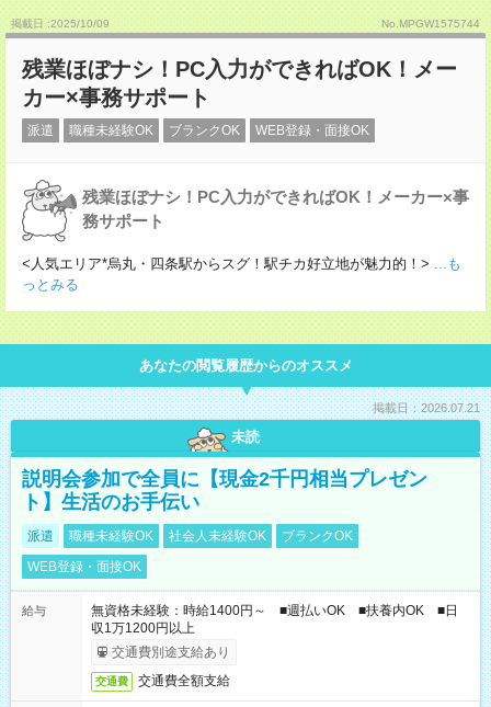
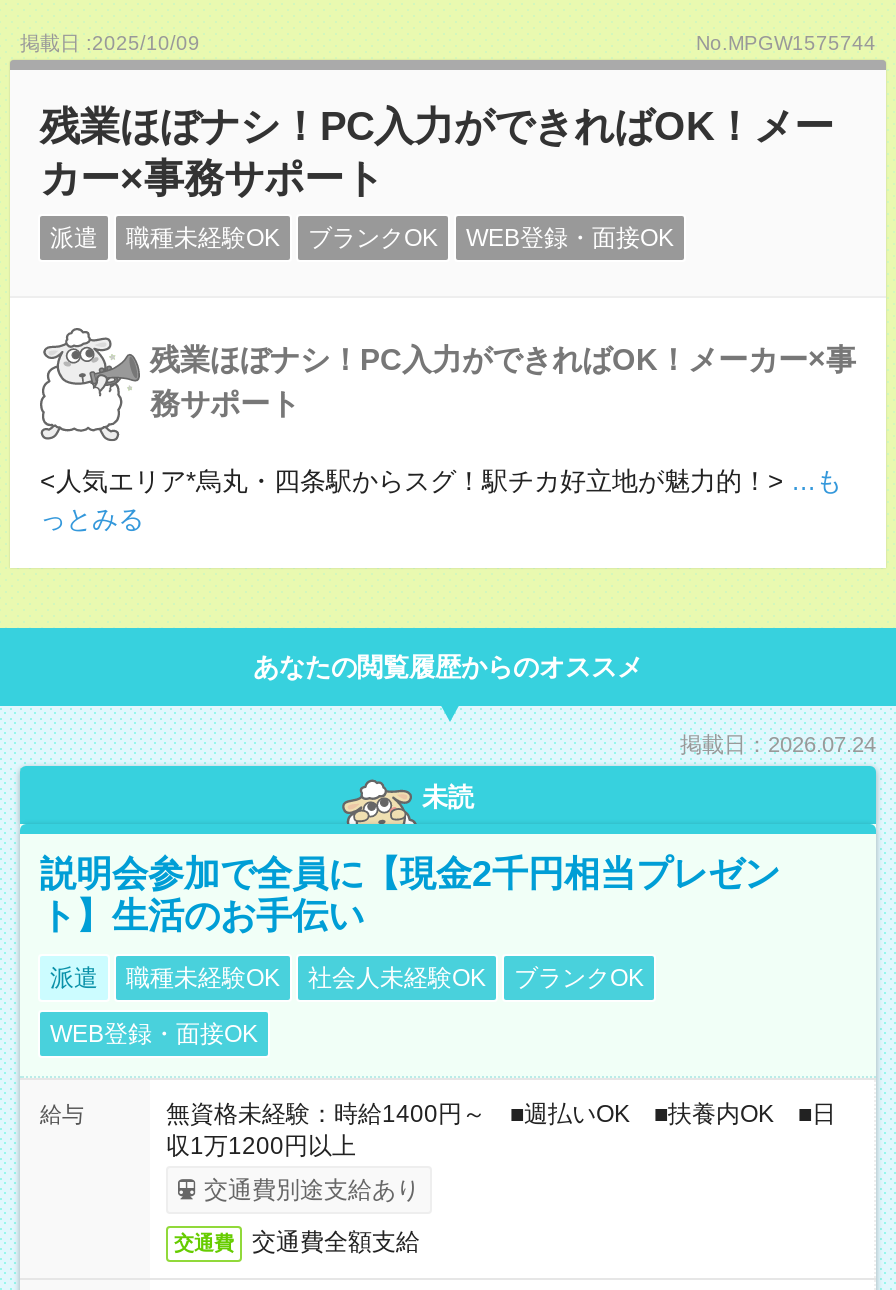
[373,401,480,414] 掲載日：2026.07.21 -> [680,732,876,756] 掲載日：2026.07.24

